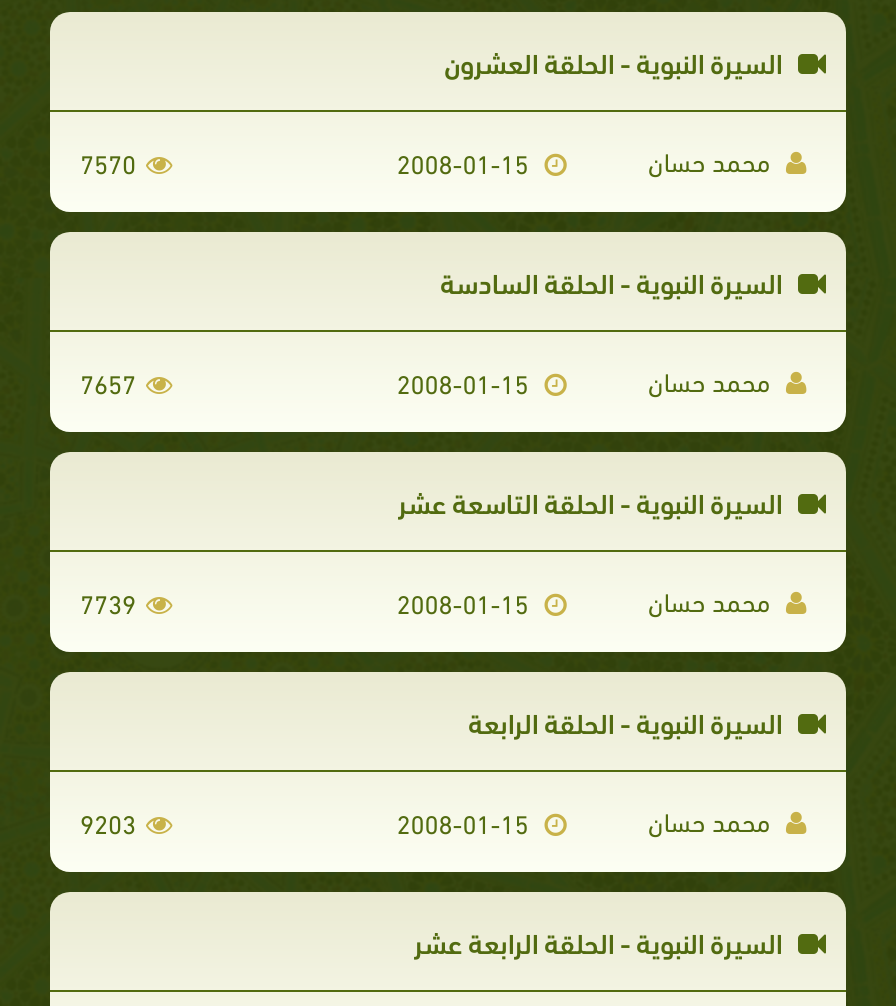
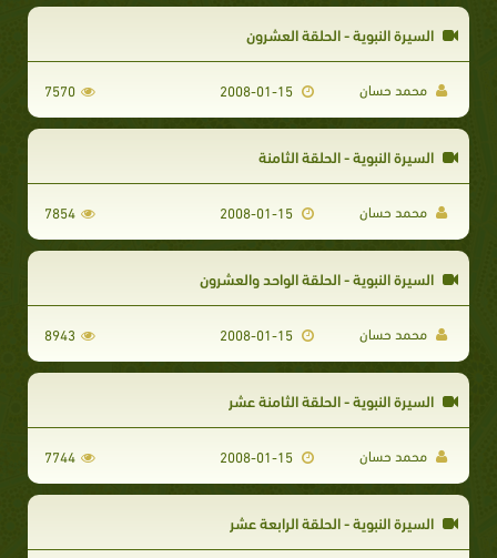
[440,260,788,302] السيرة النبوية - الحلقة السادسة -> [258,144,437,168] السيرة النبوية - الحلقة الثامنة
[80,362,136,402] 7657 -> [44,201,75,223] 7854
[398,480,788,522] السيرة النبوية - الحلقة التاسعة عشر -> [200,266,437,290] السيرة النبوية - الحلقة الواحد والعشرون
[80,582,136,622] 7739 -> [44,323,75,345] 8943
[468,700,788,742] السيرة النبوية - الحلقة الرابعة -> [229,388,437,412] السيرة النبوية - الحلقة الثامنة عشر
[80,802,136,842] 9203 -> [44,445,75,467] 7744

